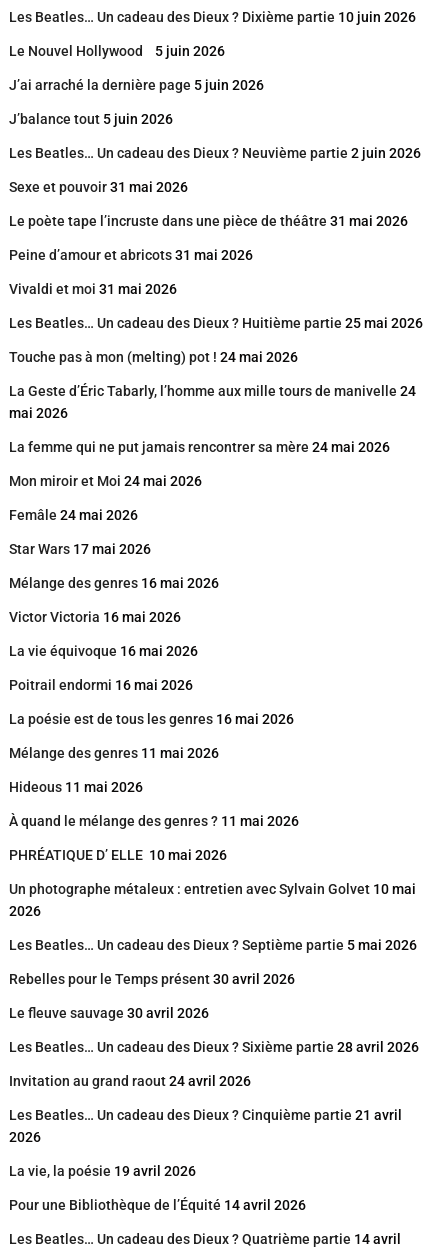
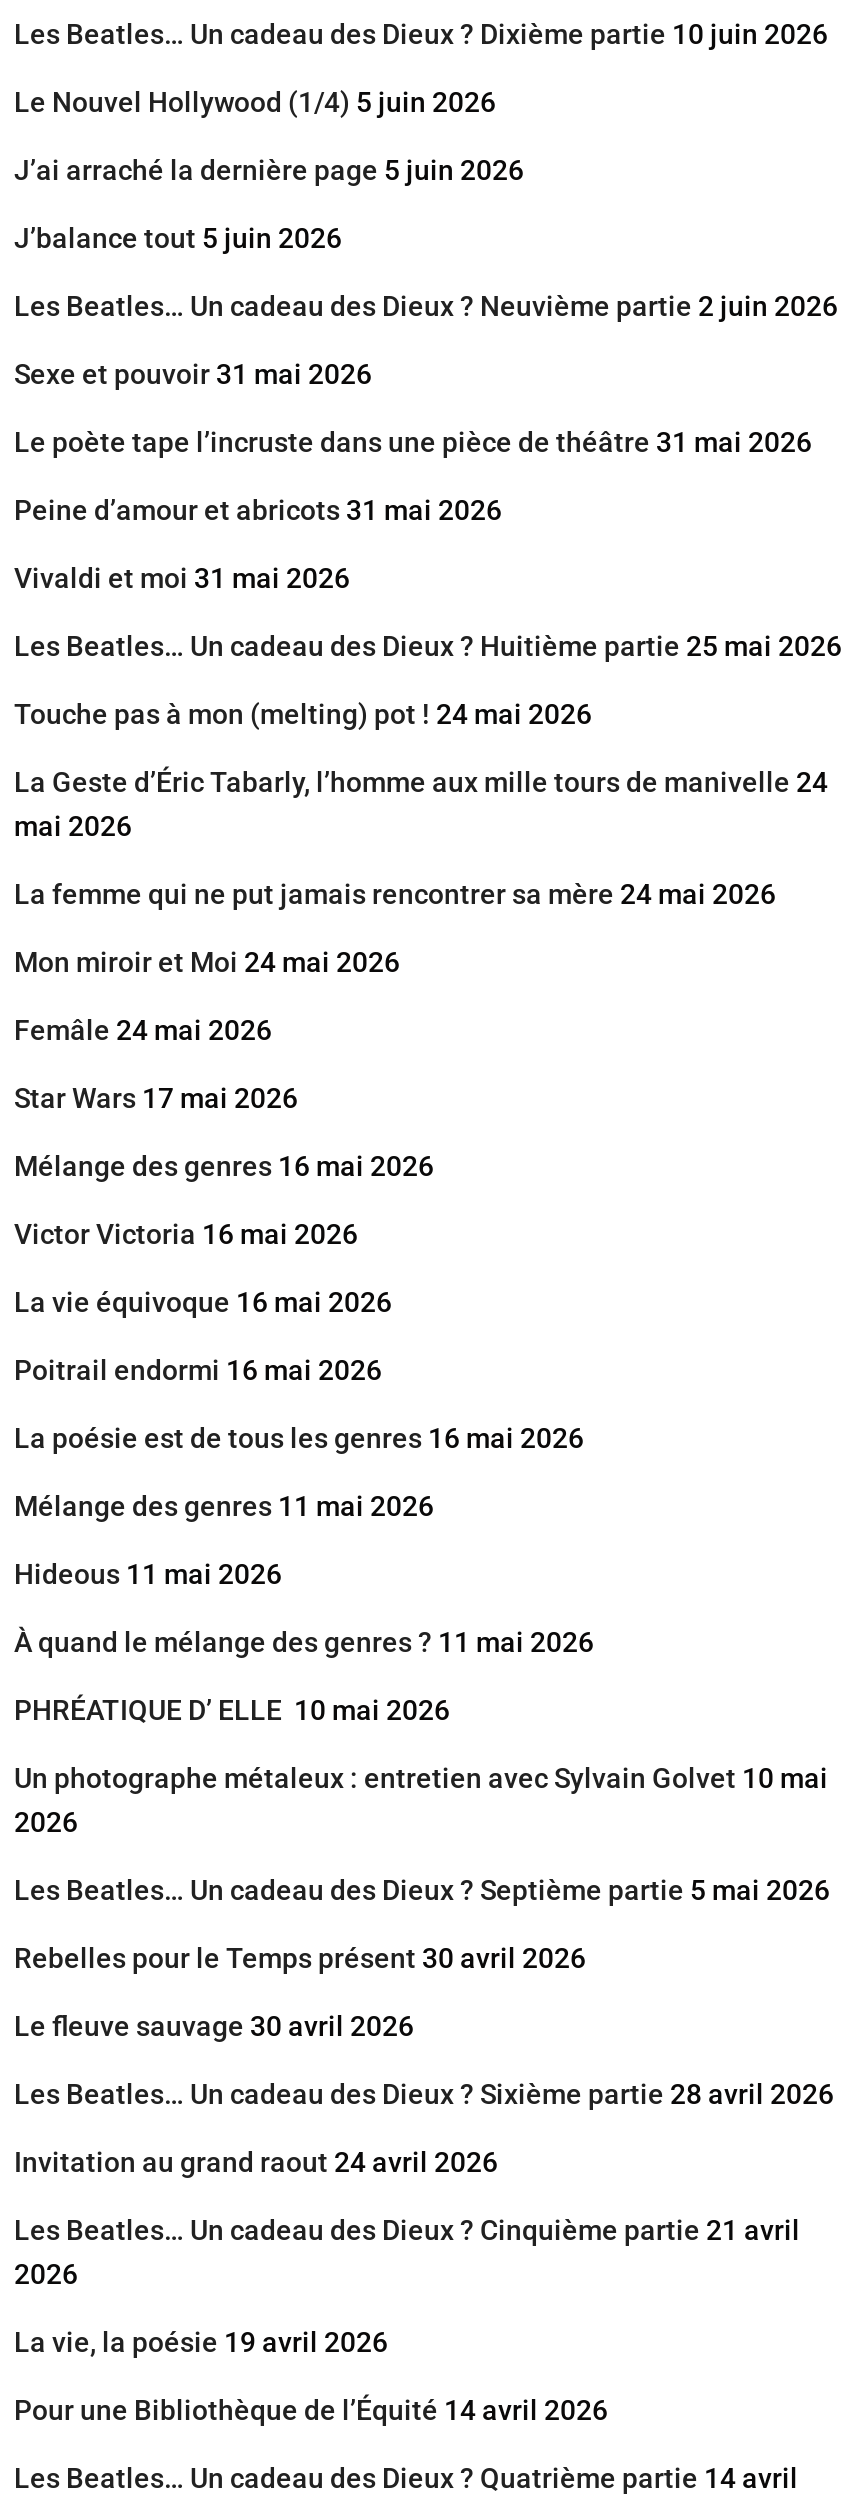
[9,43,225,59] Le Nouvel Hollywood 5 juin 2026 -> [14,85,496,117] Le Nouvel Hollywood (1/4) 5 juin 2026

